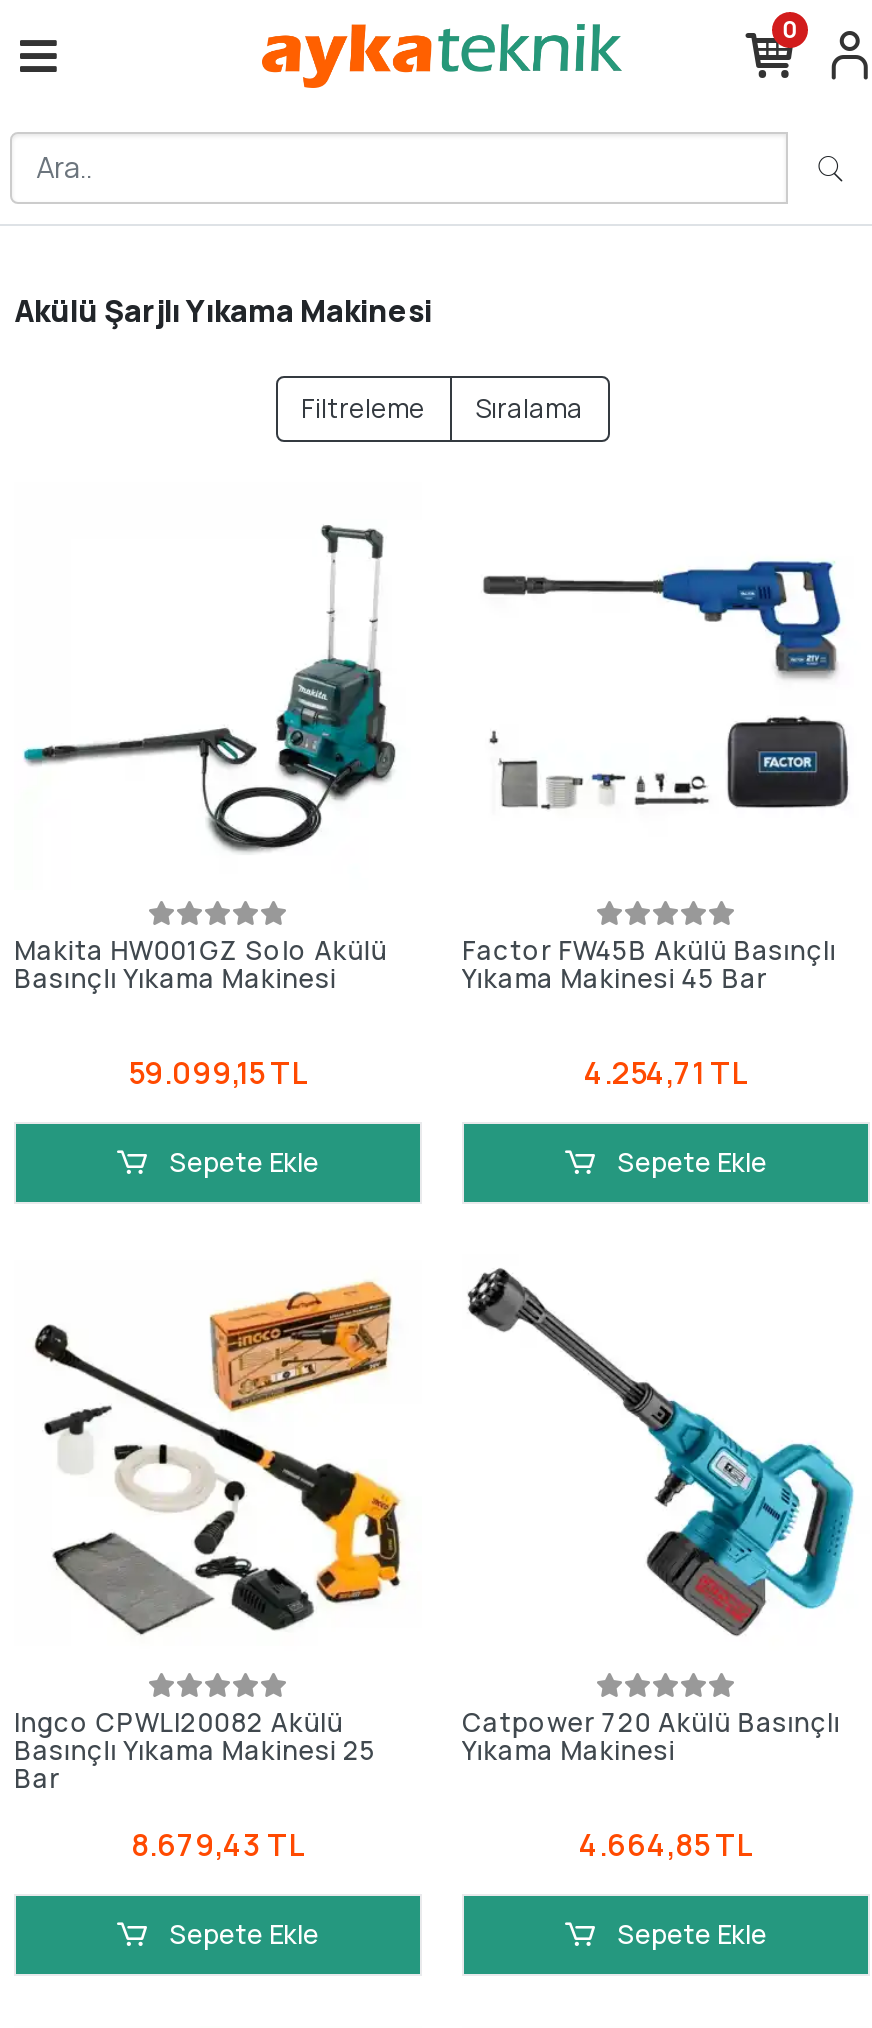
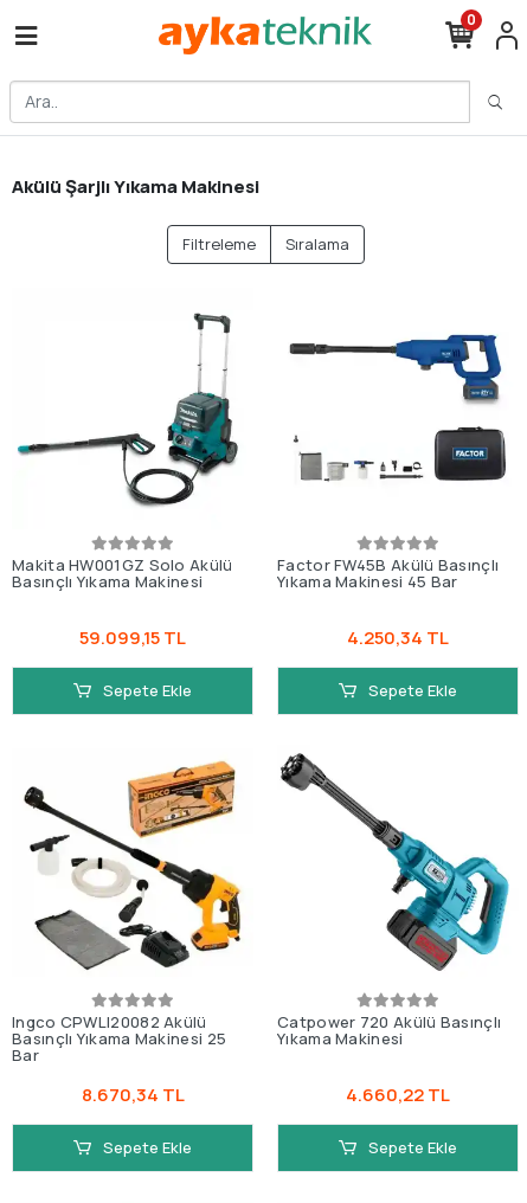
[584,1051,748,1093] 4.254,71 TL -> [347,625,449,649] 4.250,34 TL
[131,1823,305,1865] 8.679,43 TL -> [81,1082,184,1106] 8.670,34 TL
[579,1823,753,1865] 4.664,85 TL -> [346,1082,450,1106] 4.660,22 TL

